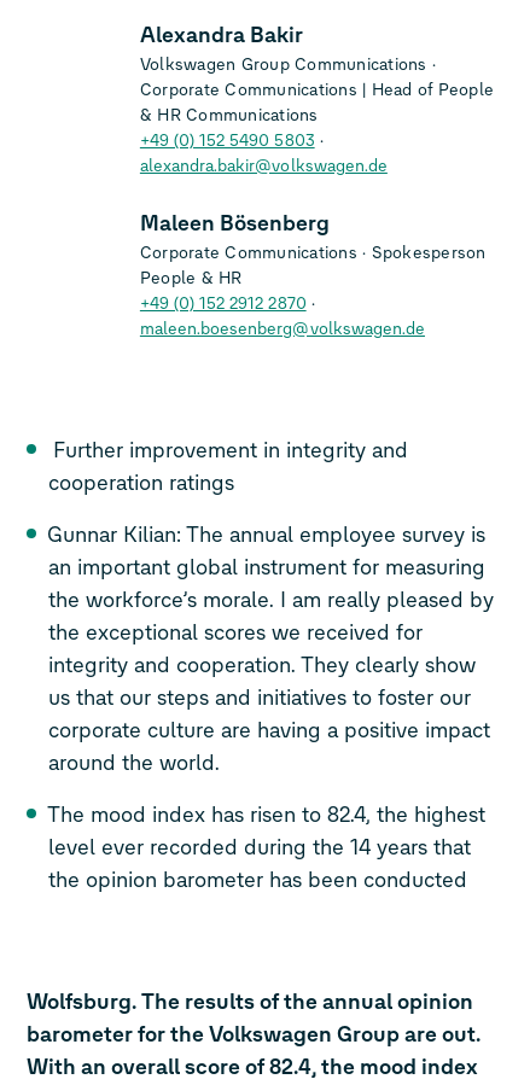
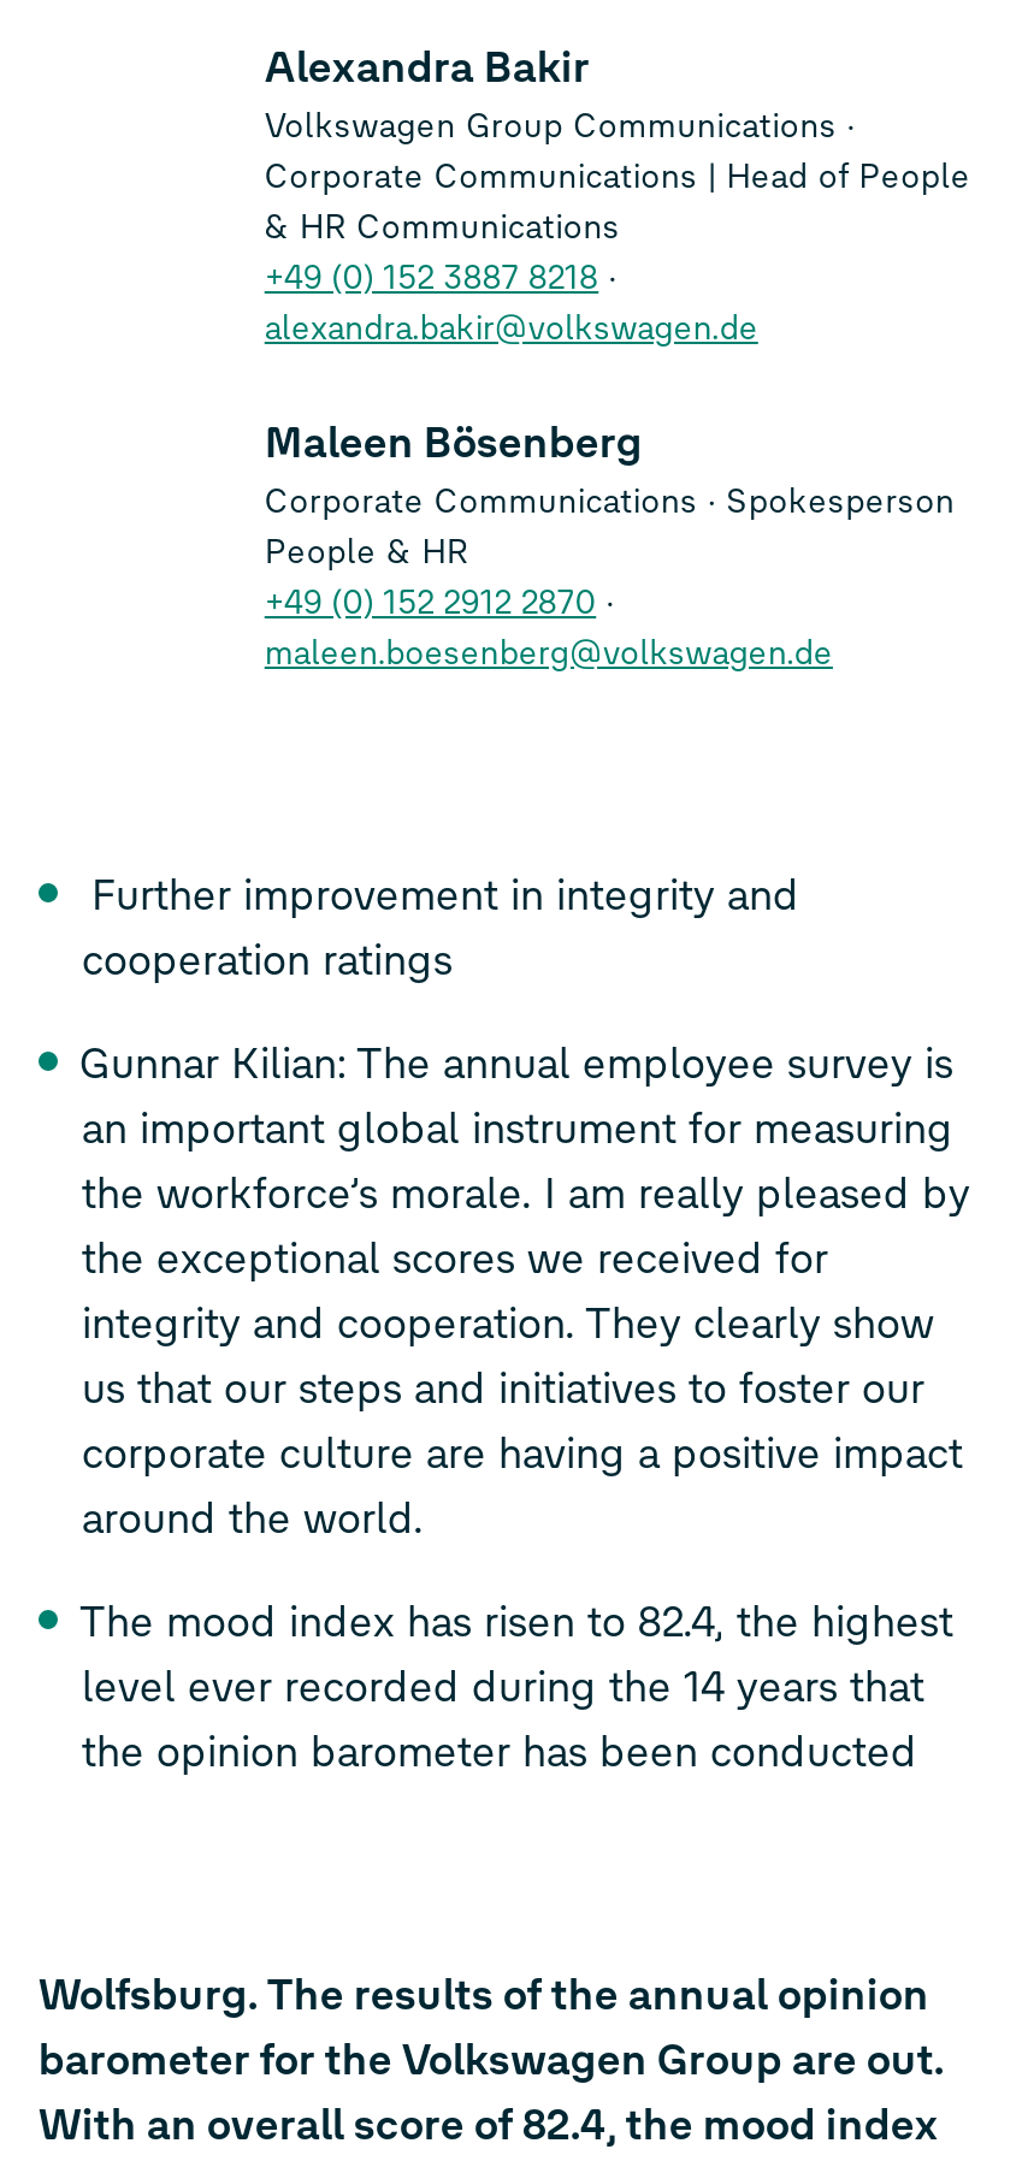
[140,131,315,151] +49 (0) 152 5490 5803 -> [265,259,599,300] +49 (0) 152 3887 8218

